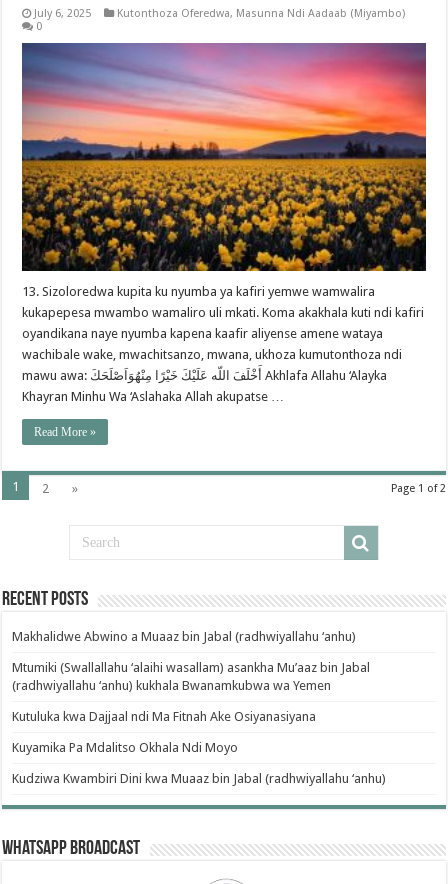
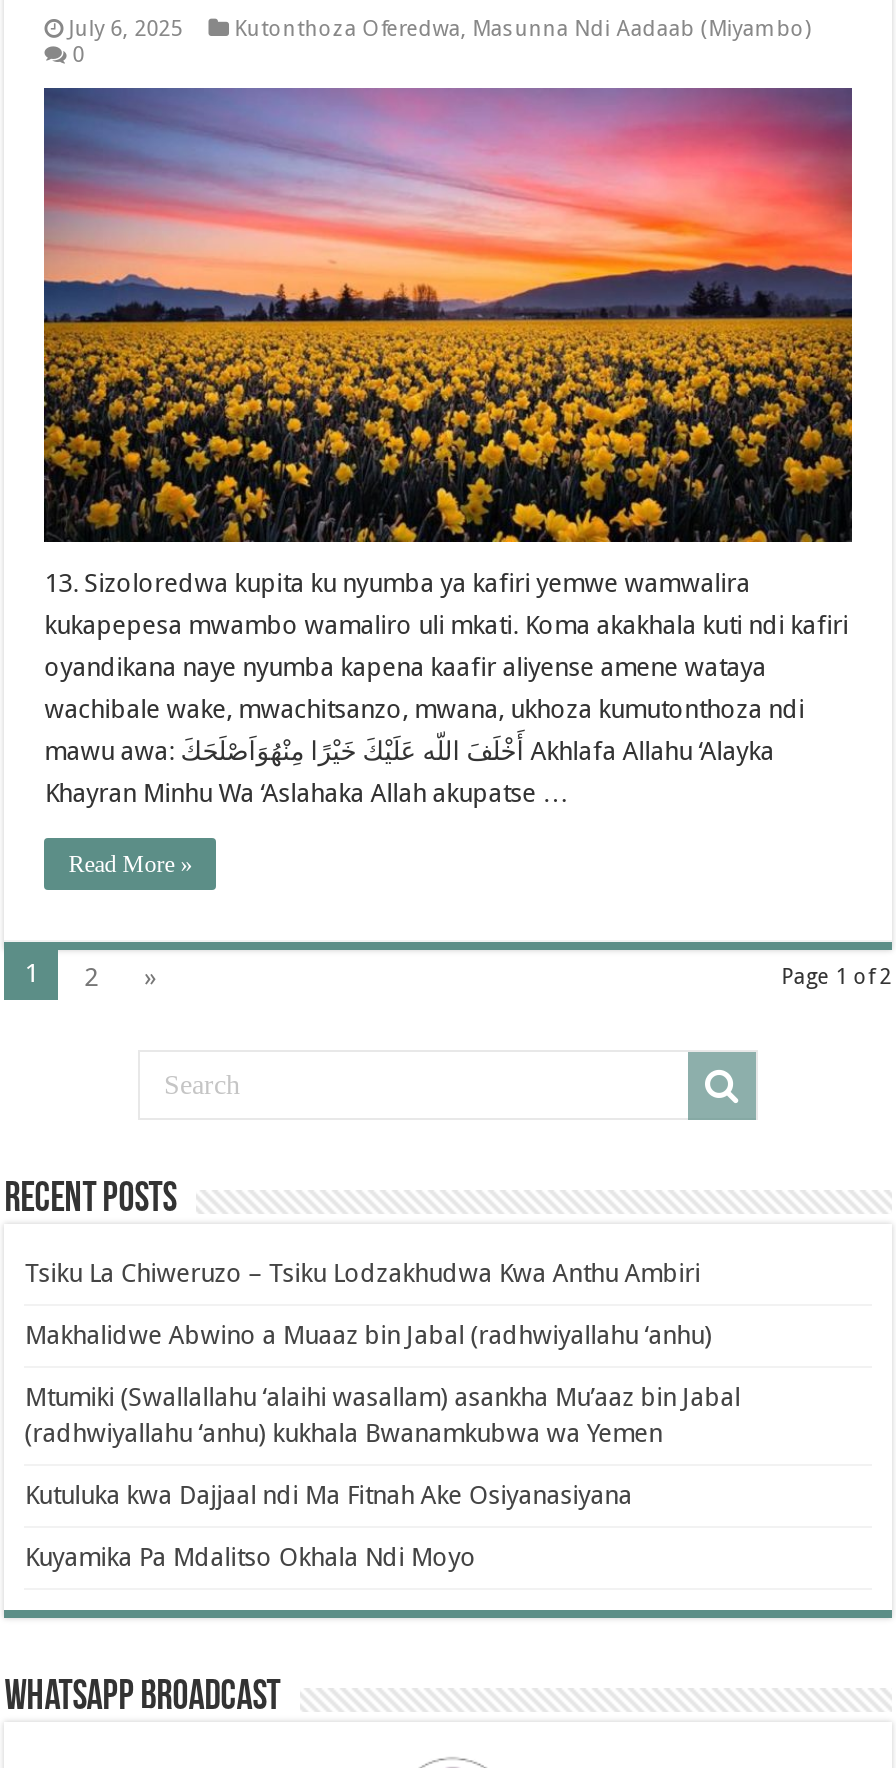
none -> [24,1257,700,1287] Tsiku La Chiweruzo – Tsiku Lodzakhudwa Kwa Anthu Ambiri
moved [12,629,370,755] -> [24,1319,740,1571]: Makhalidwe Abwino a Muaaz bin Jabal (radhwiyallahu ‘anhu) | Mtumiki (Swallallahu ‘alaihi wasallam) asankha Mu’aaz bin Jabal | (radhwiyallahu ‘anhu) kukhala Bwanamkubwa wa Yemen | Kutuluka kwa Dajjaal ndi Ma Fitnah Ake Osiyanasiyana | Kuyamika Pa Mdalitso Okhala Ndi Moyo
[12,771,386,786] Kudziwa Kwambiri Dini kwa Muaaz bin Jabal (radhwiyallahu ‘anhu) -> none

